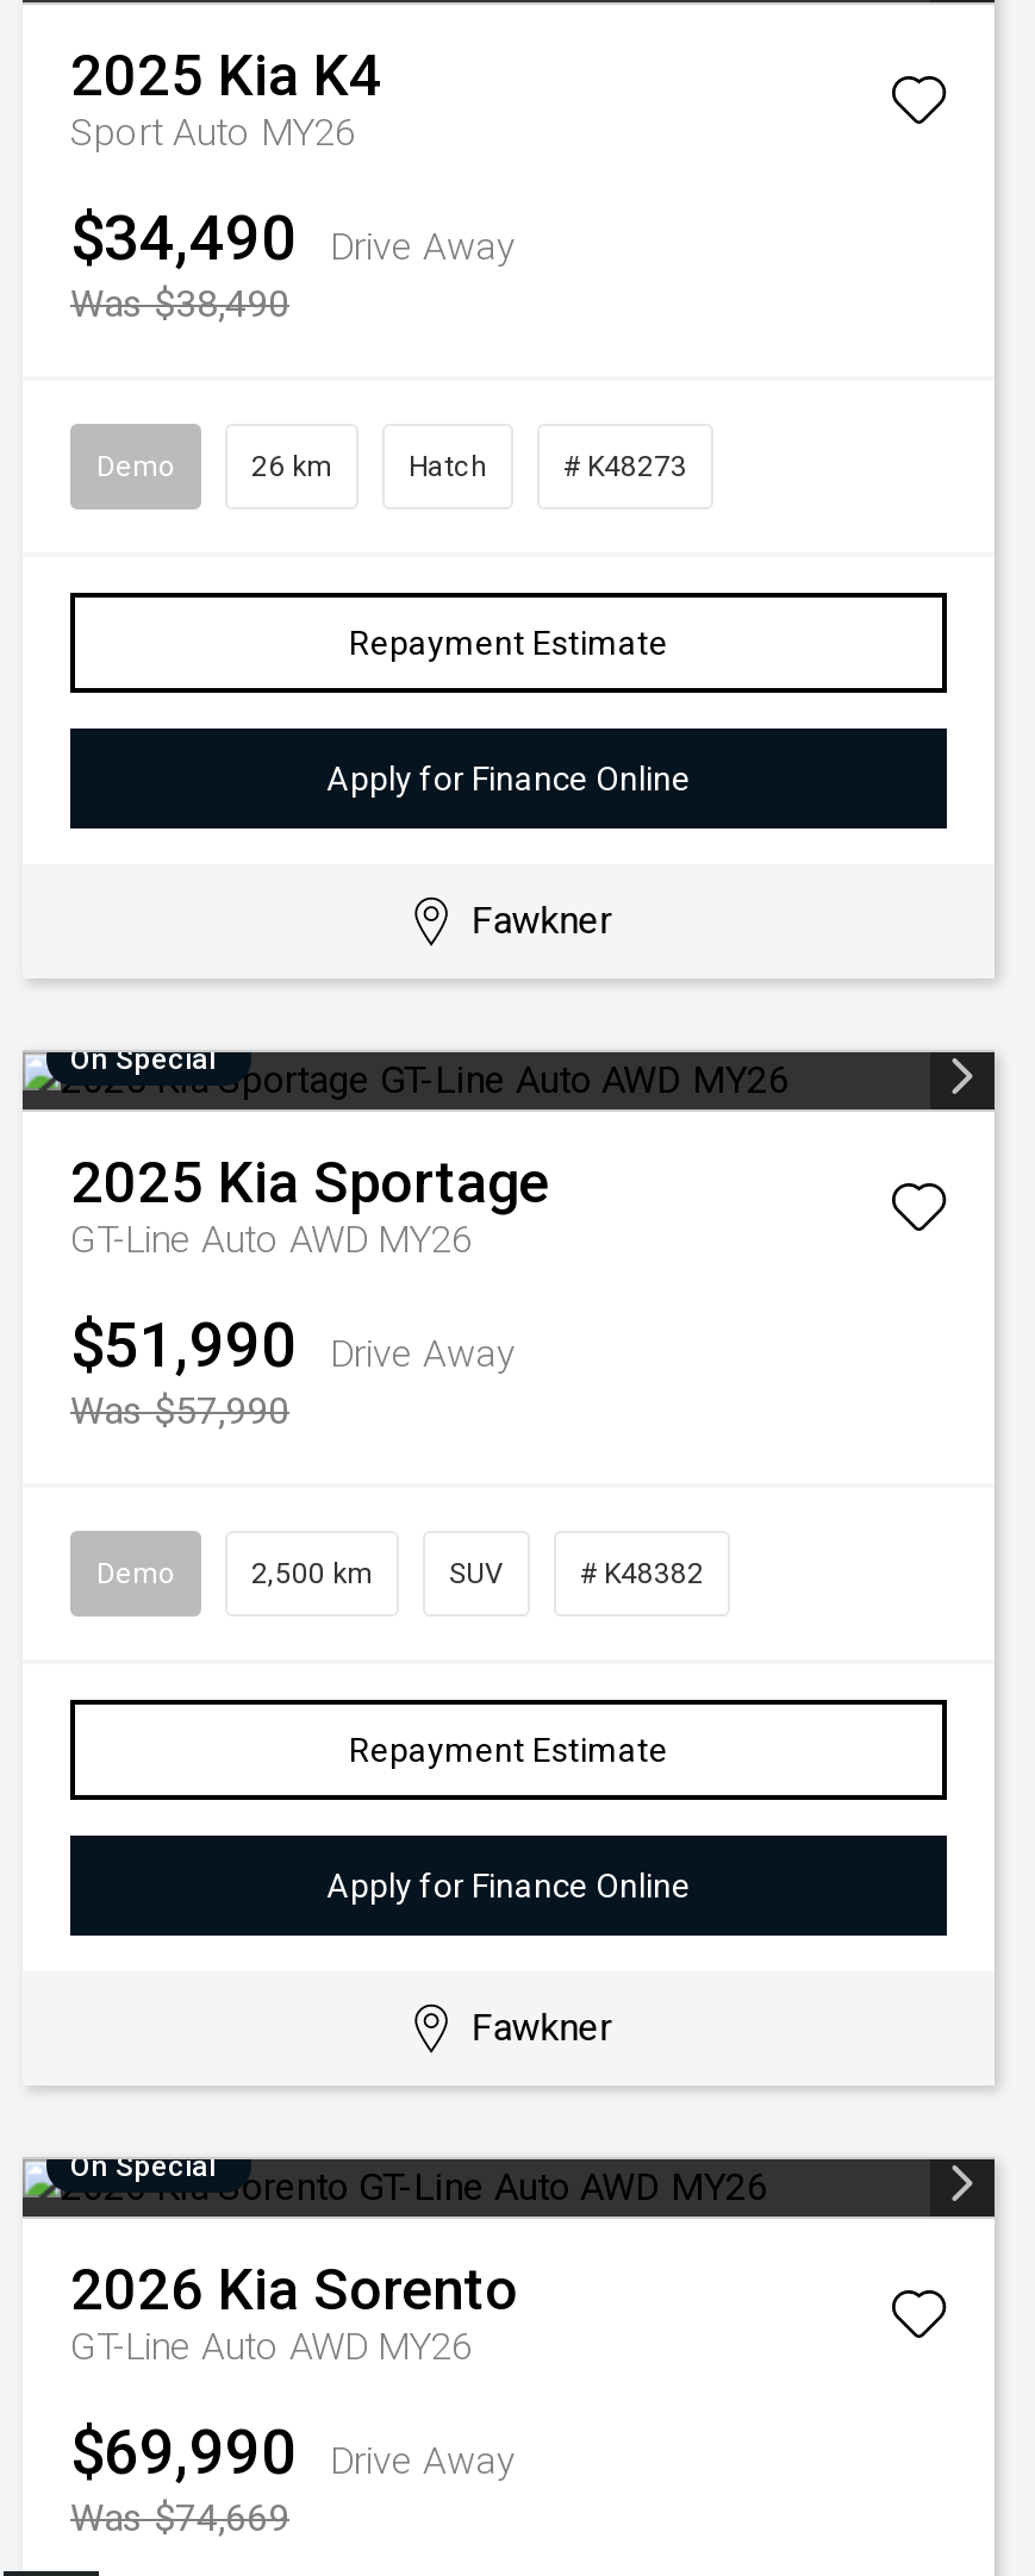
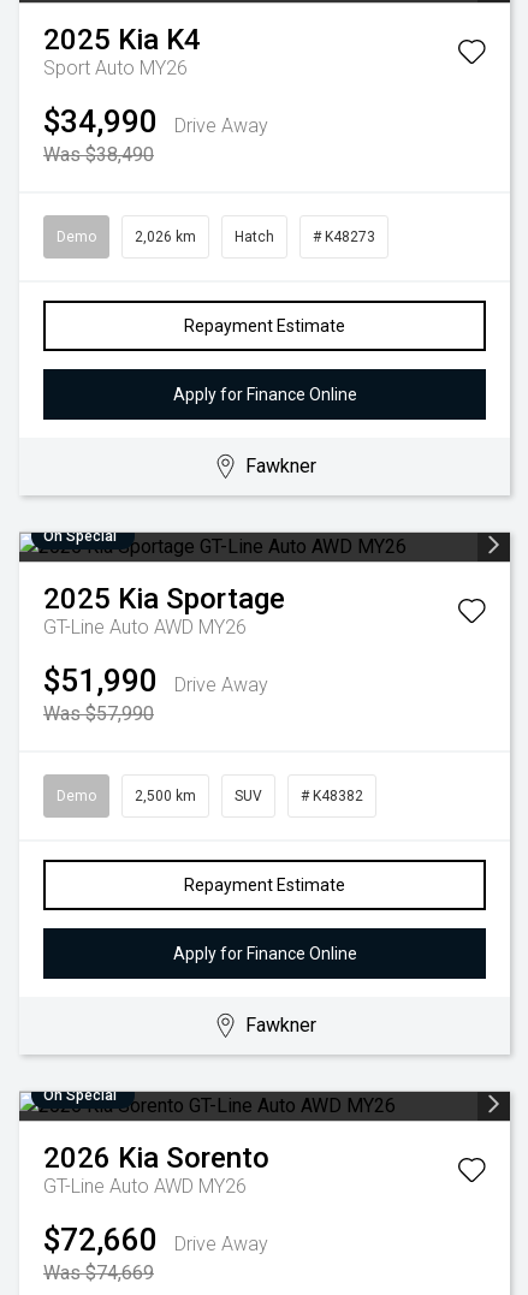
[70,202,516,274] $34,490 Drive Away -> [43,103,268,139] $34,990 Drive Away
[251,450,332,483] 26 km -> [135,228,196,245] 2,026 km
[70,2416,516,2488] $69,990 Drive Away -> [43,1222,268,1258] $72,660 Drive Away

